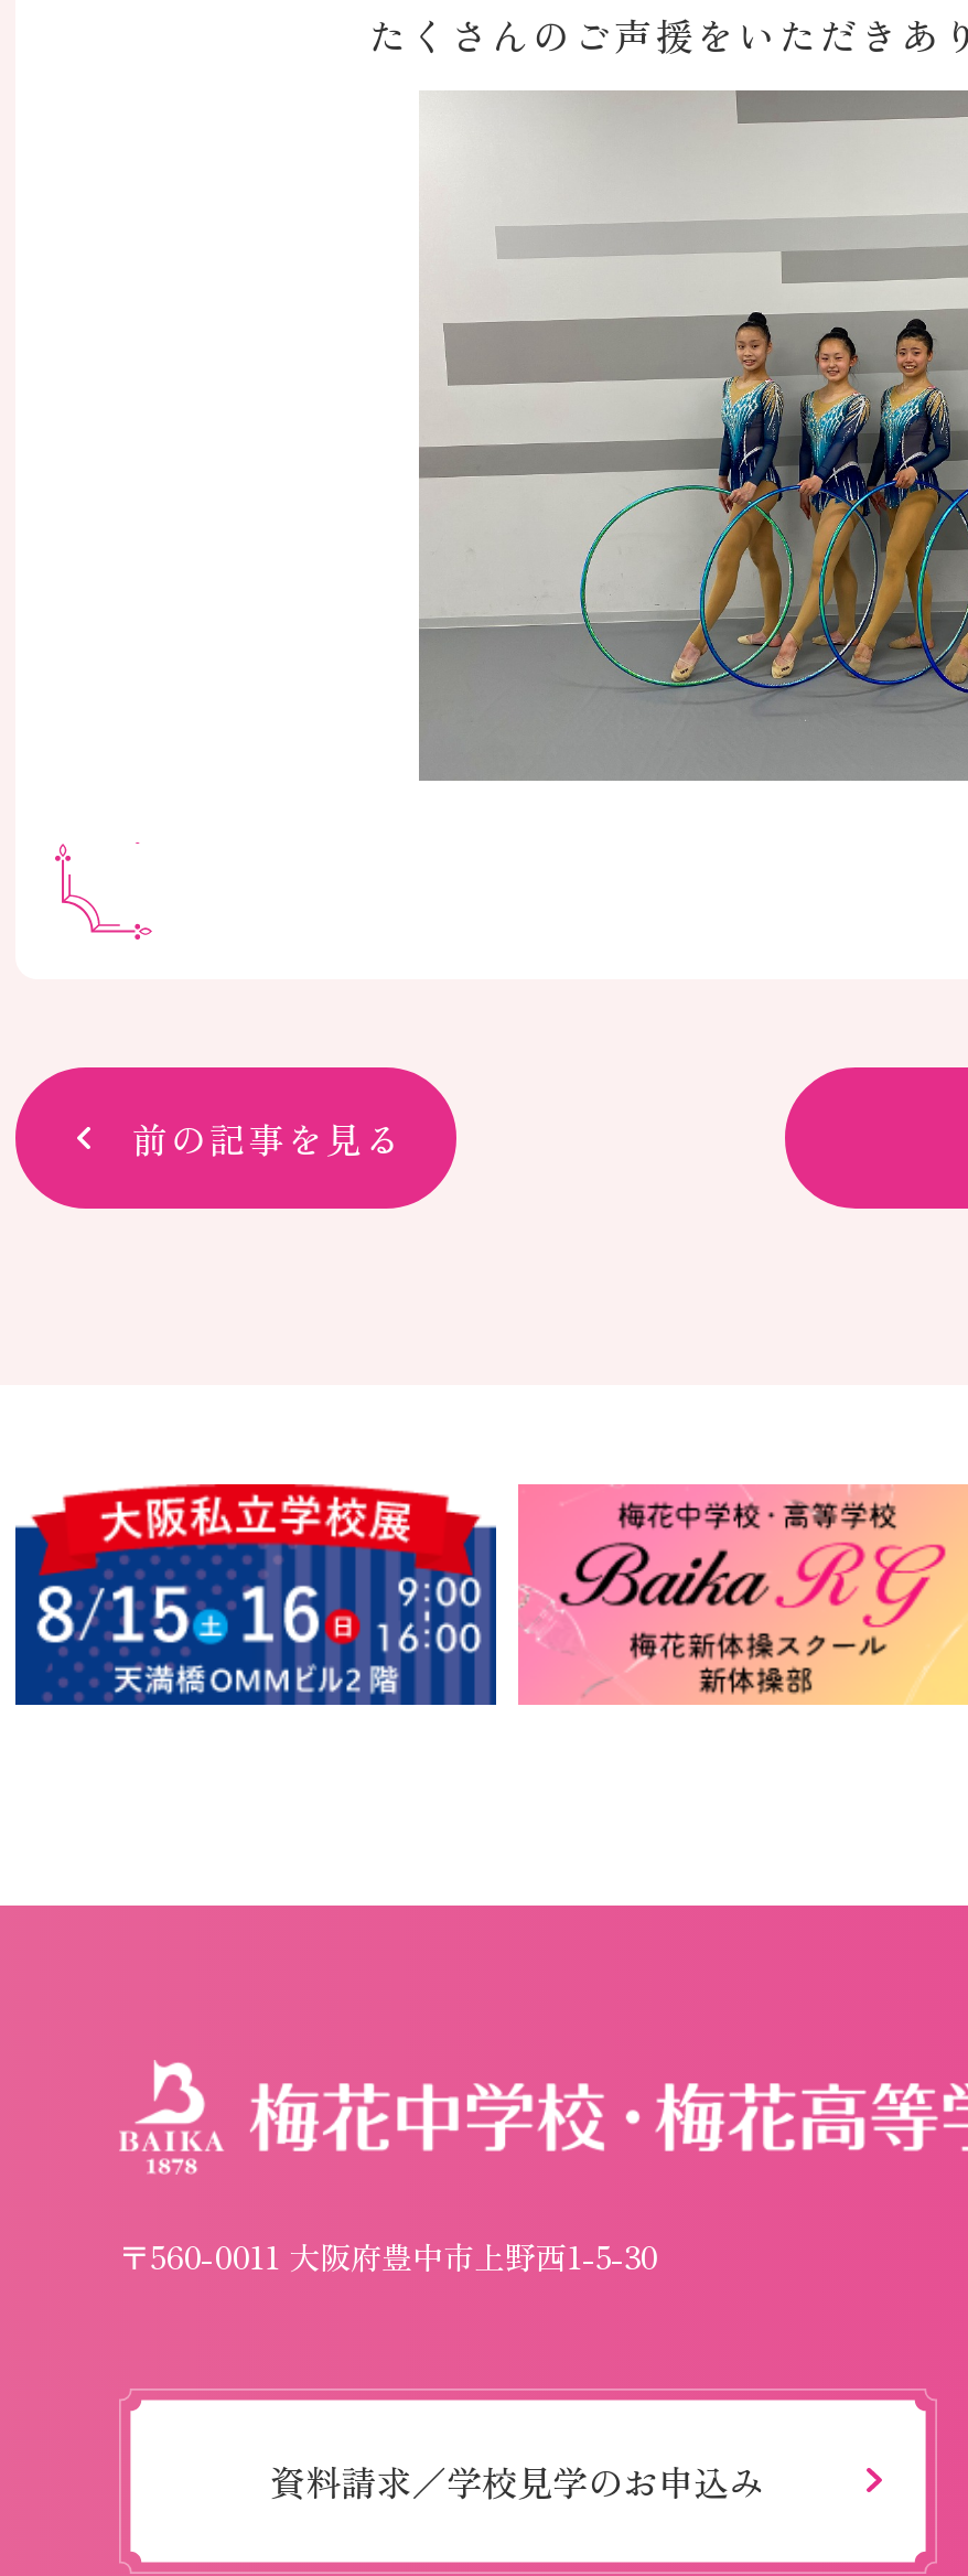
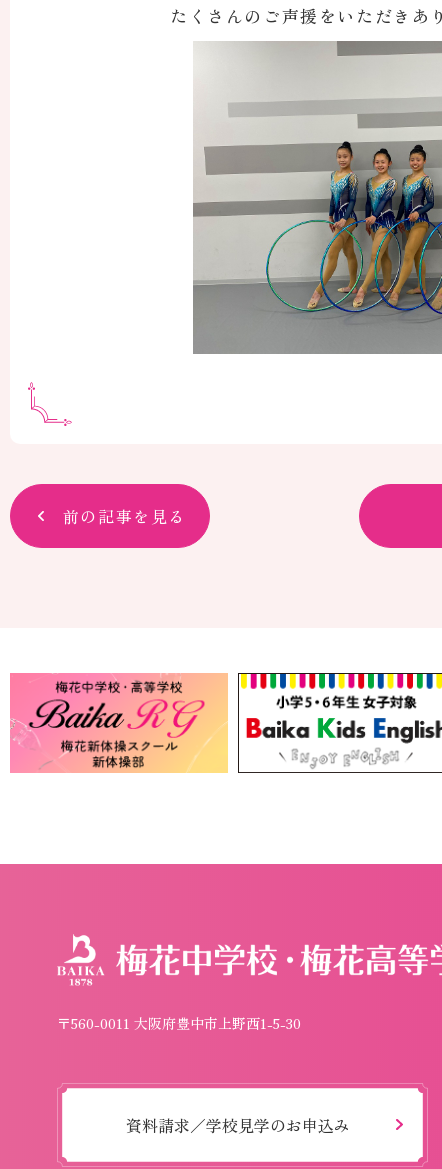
[13,1484,498,1707] [image] -> [9,672,229,774] [image]
[518,1484,961,1705] [image] -> [237,672,439,774] [image]

